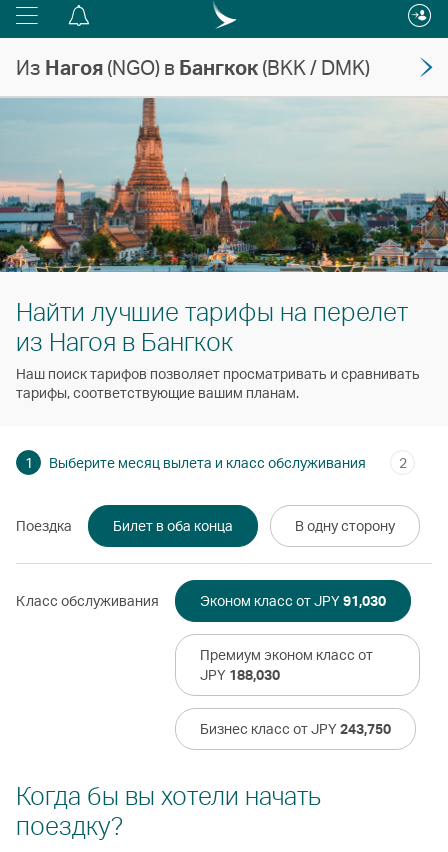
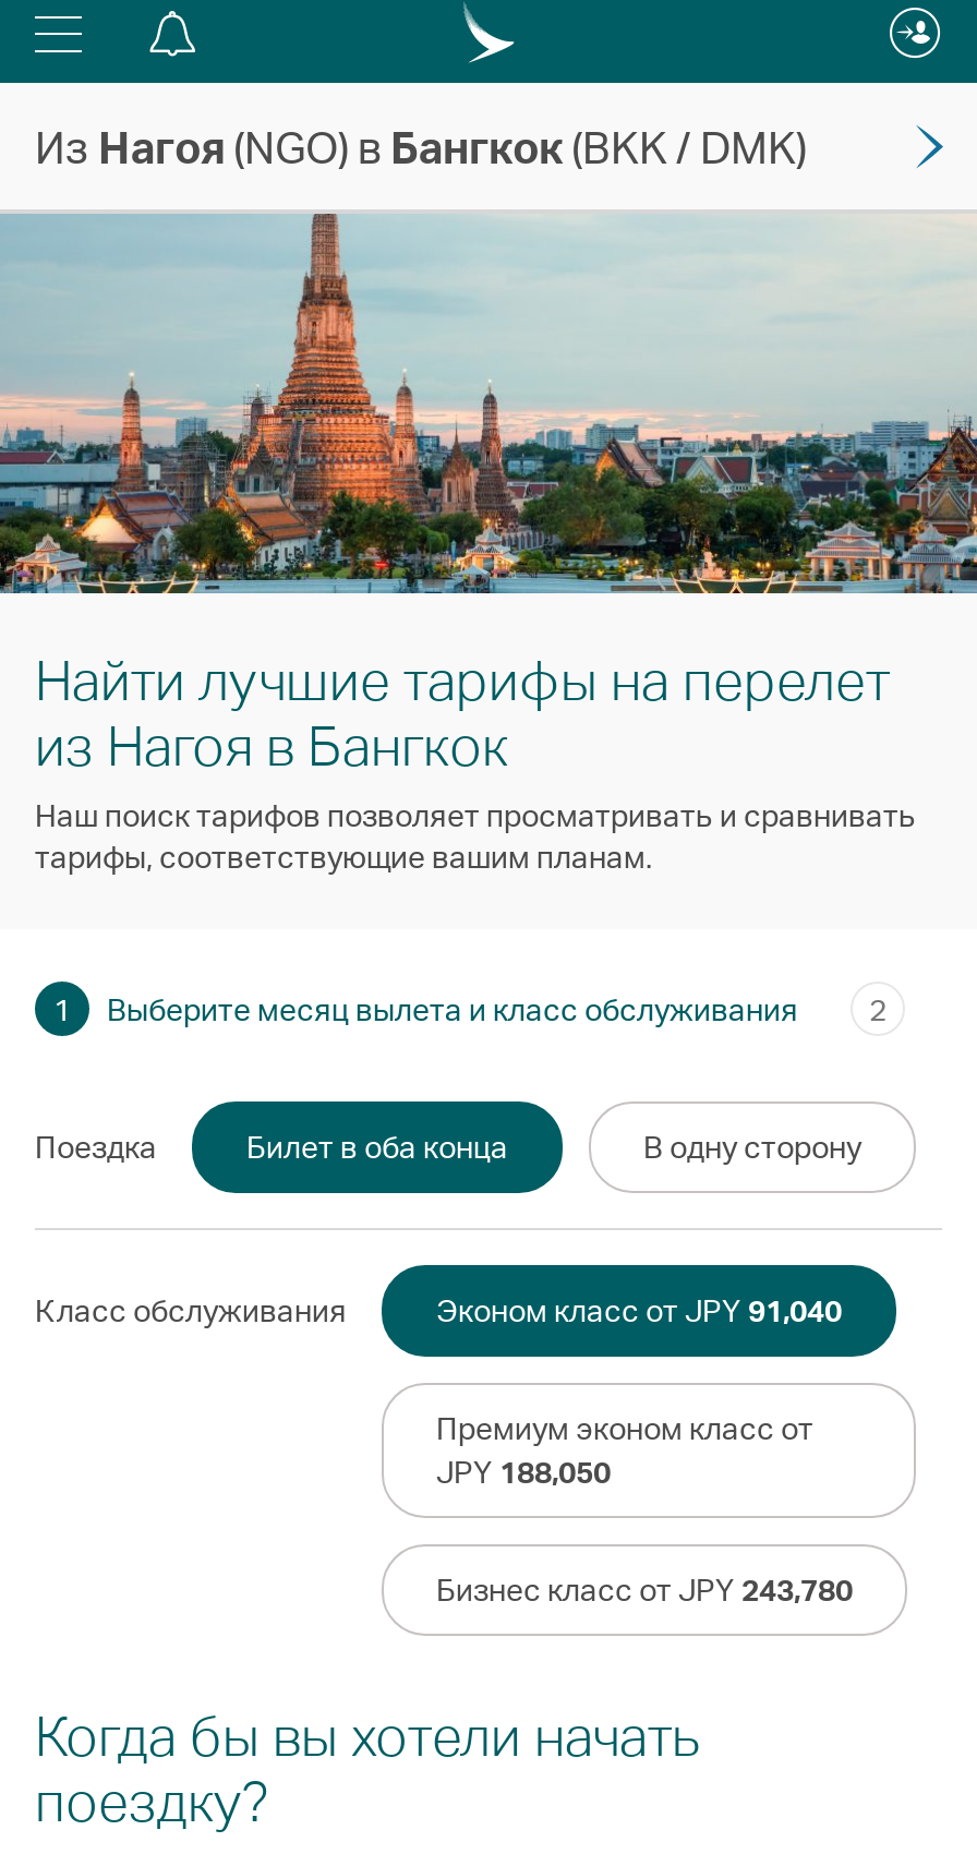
[200,592,386,609] Эконом класс от JPY 91,030 -> [436,1291,842,1328] Эконом класс от JPY 91,040
[200,666,280,683] JPY 188,030 -> [436,1452,611,1490] JPY 188,050
[200,720,391,737] Бизнес класс от JPY 243,750 -> [436,1570,853,1607] Бизнес класс от JPY 243,780

